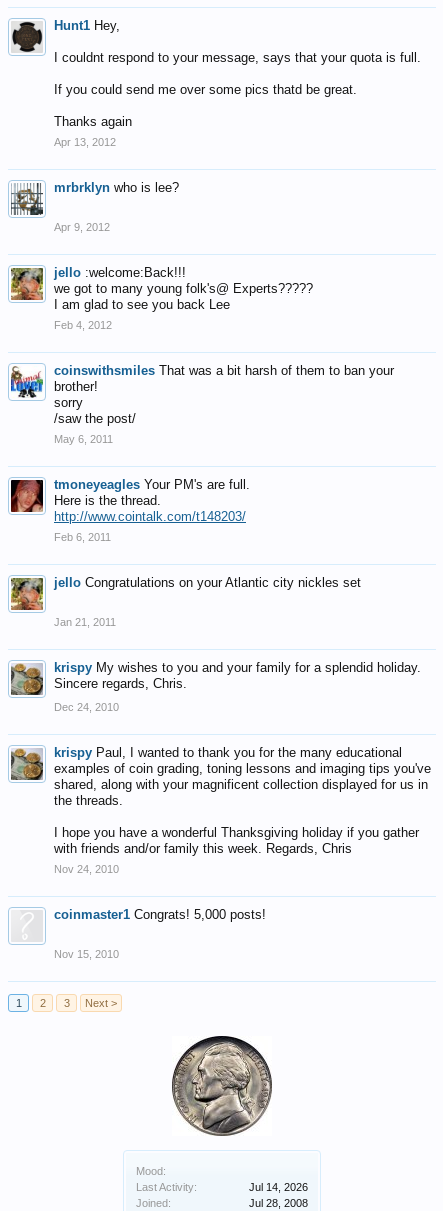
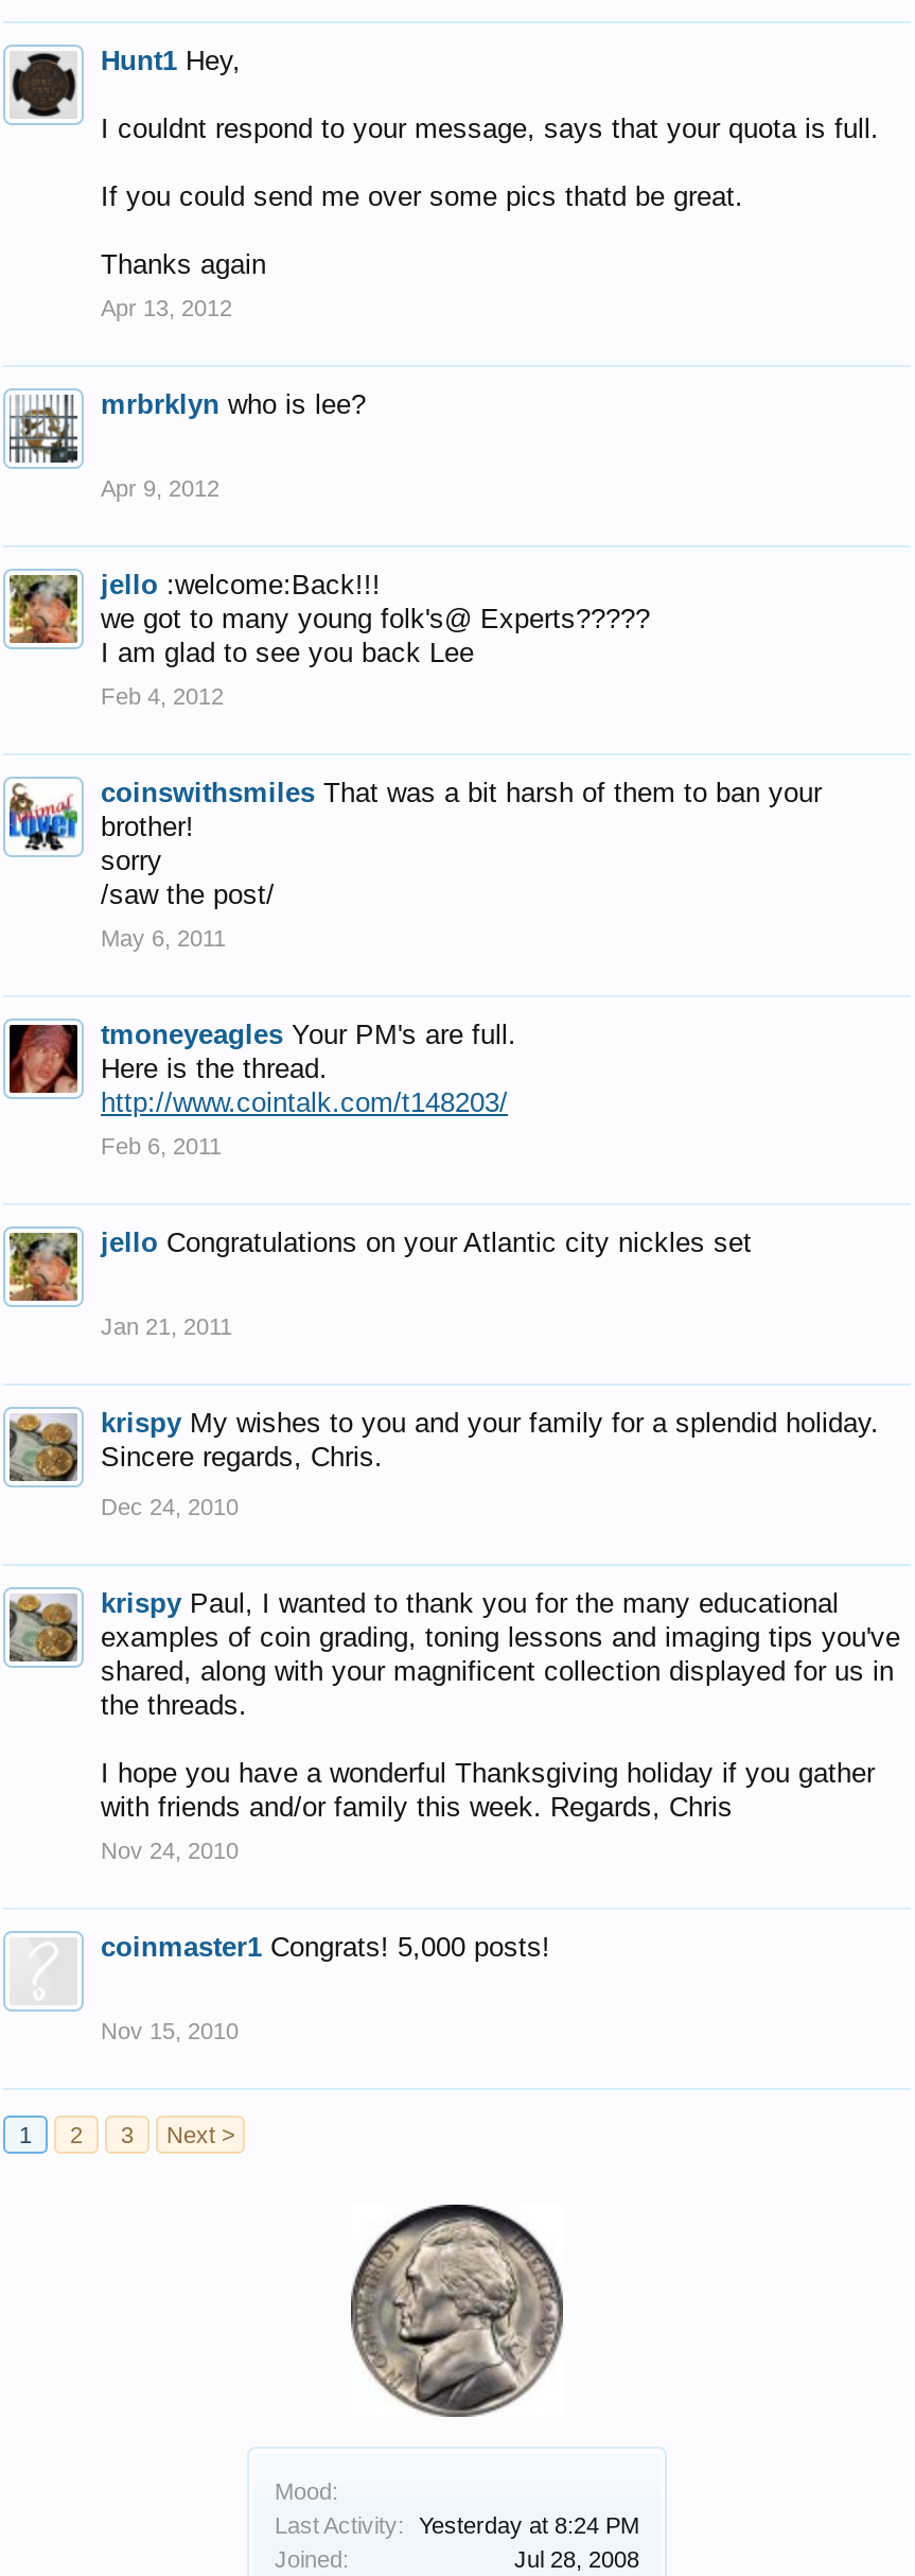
[136,1181,308,1193] Last Activity: | Jul 14, 2026 -> [275,2512,639,2538] Last Activity: Yesterday at 8:24 PM

